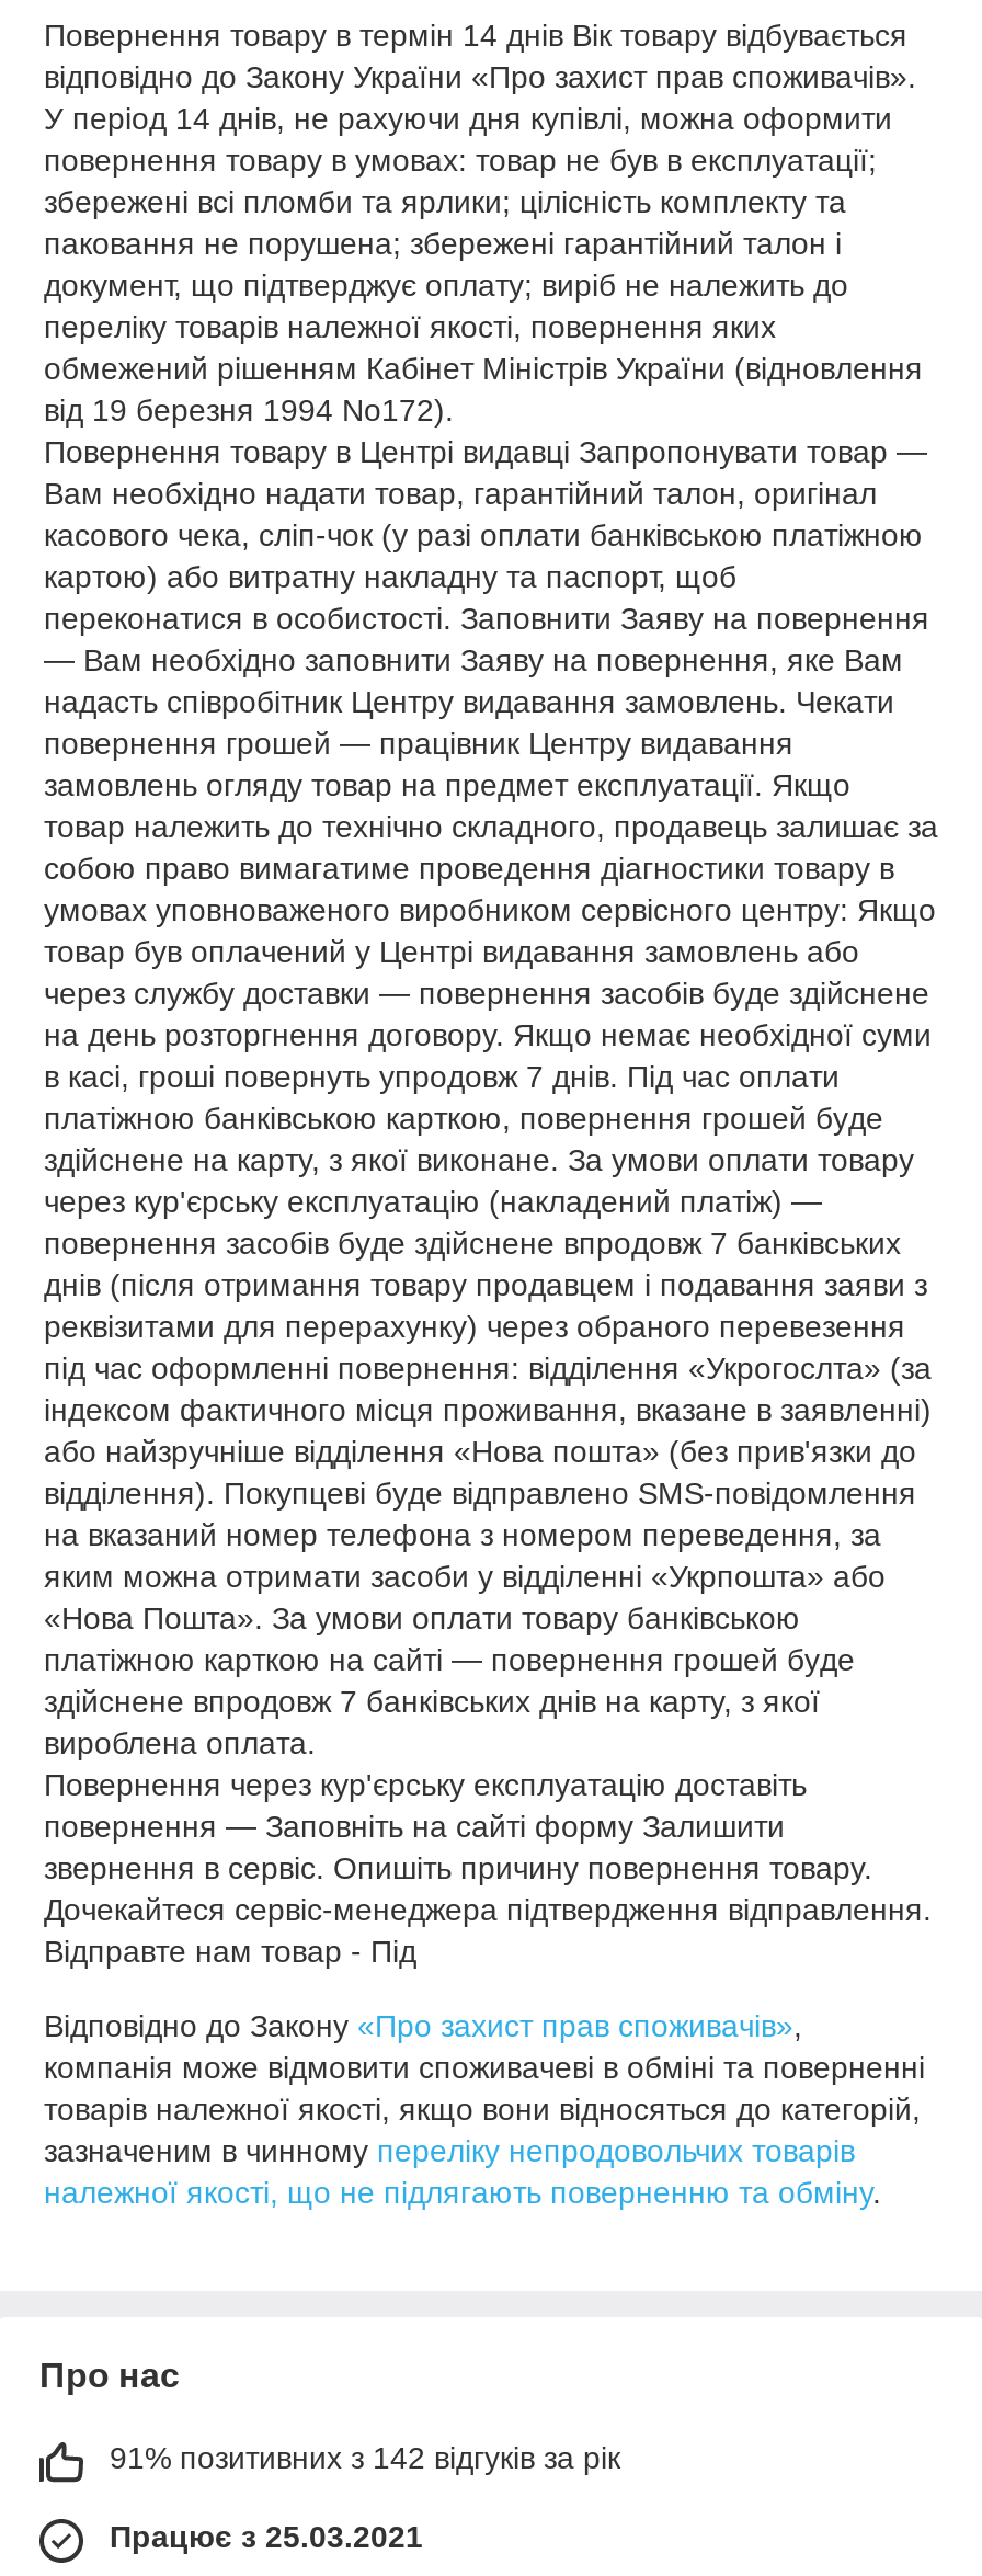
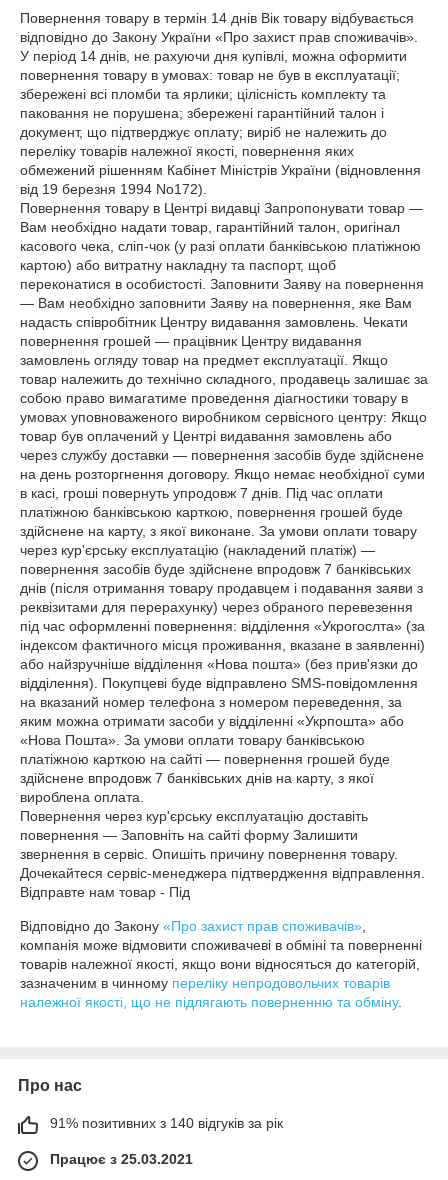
[110,2440,620,2475] 91% позитивних з 142 відгуків за рік -> [50,1115,283,1131] 91% позитивних з 140 відгуків за рік

